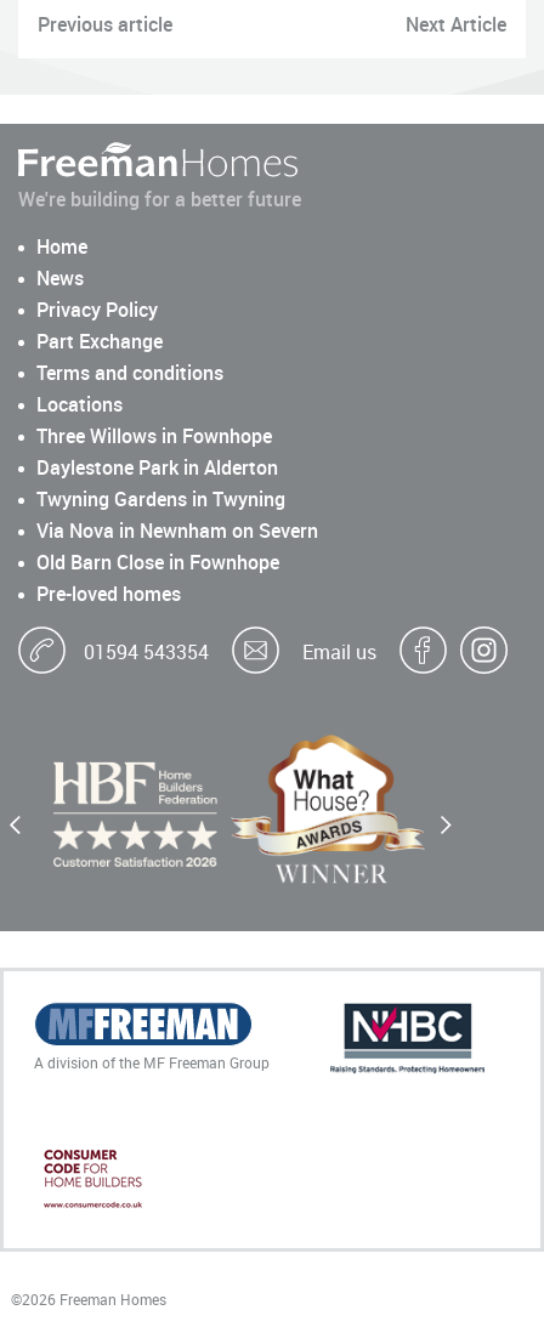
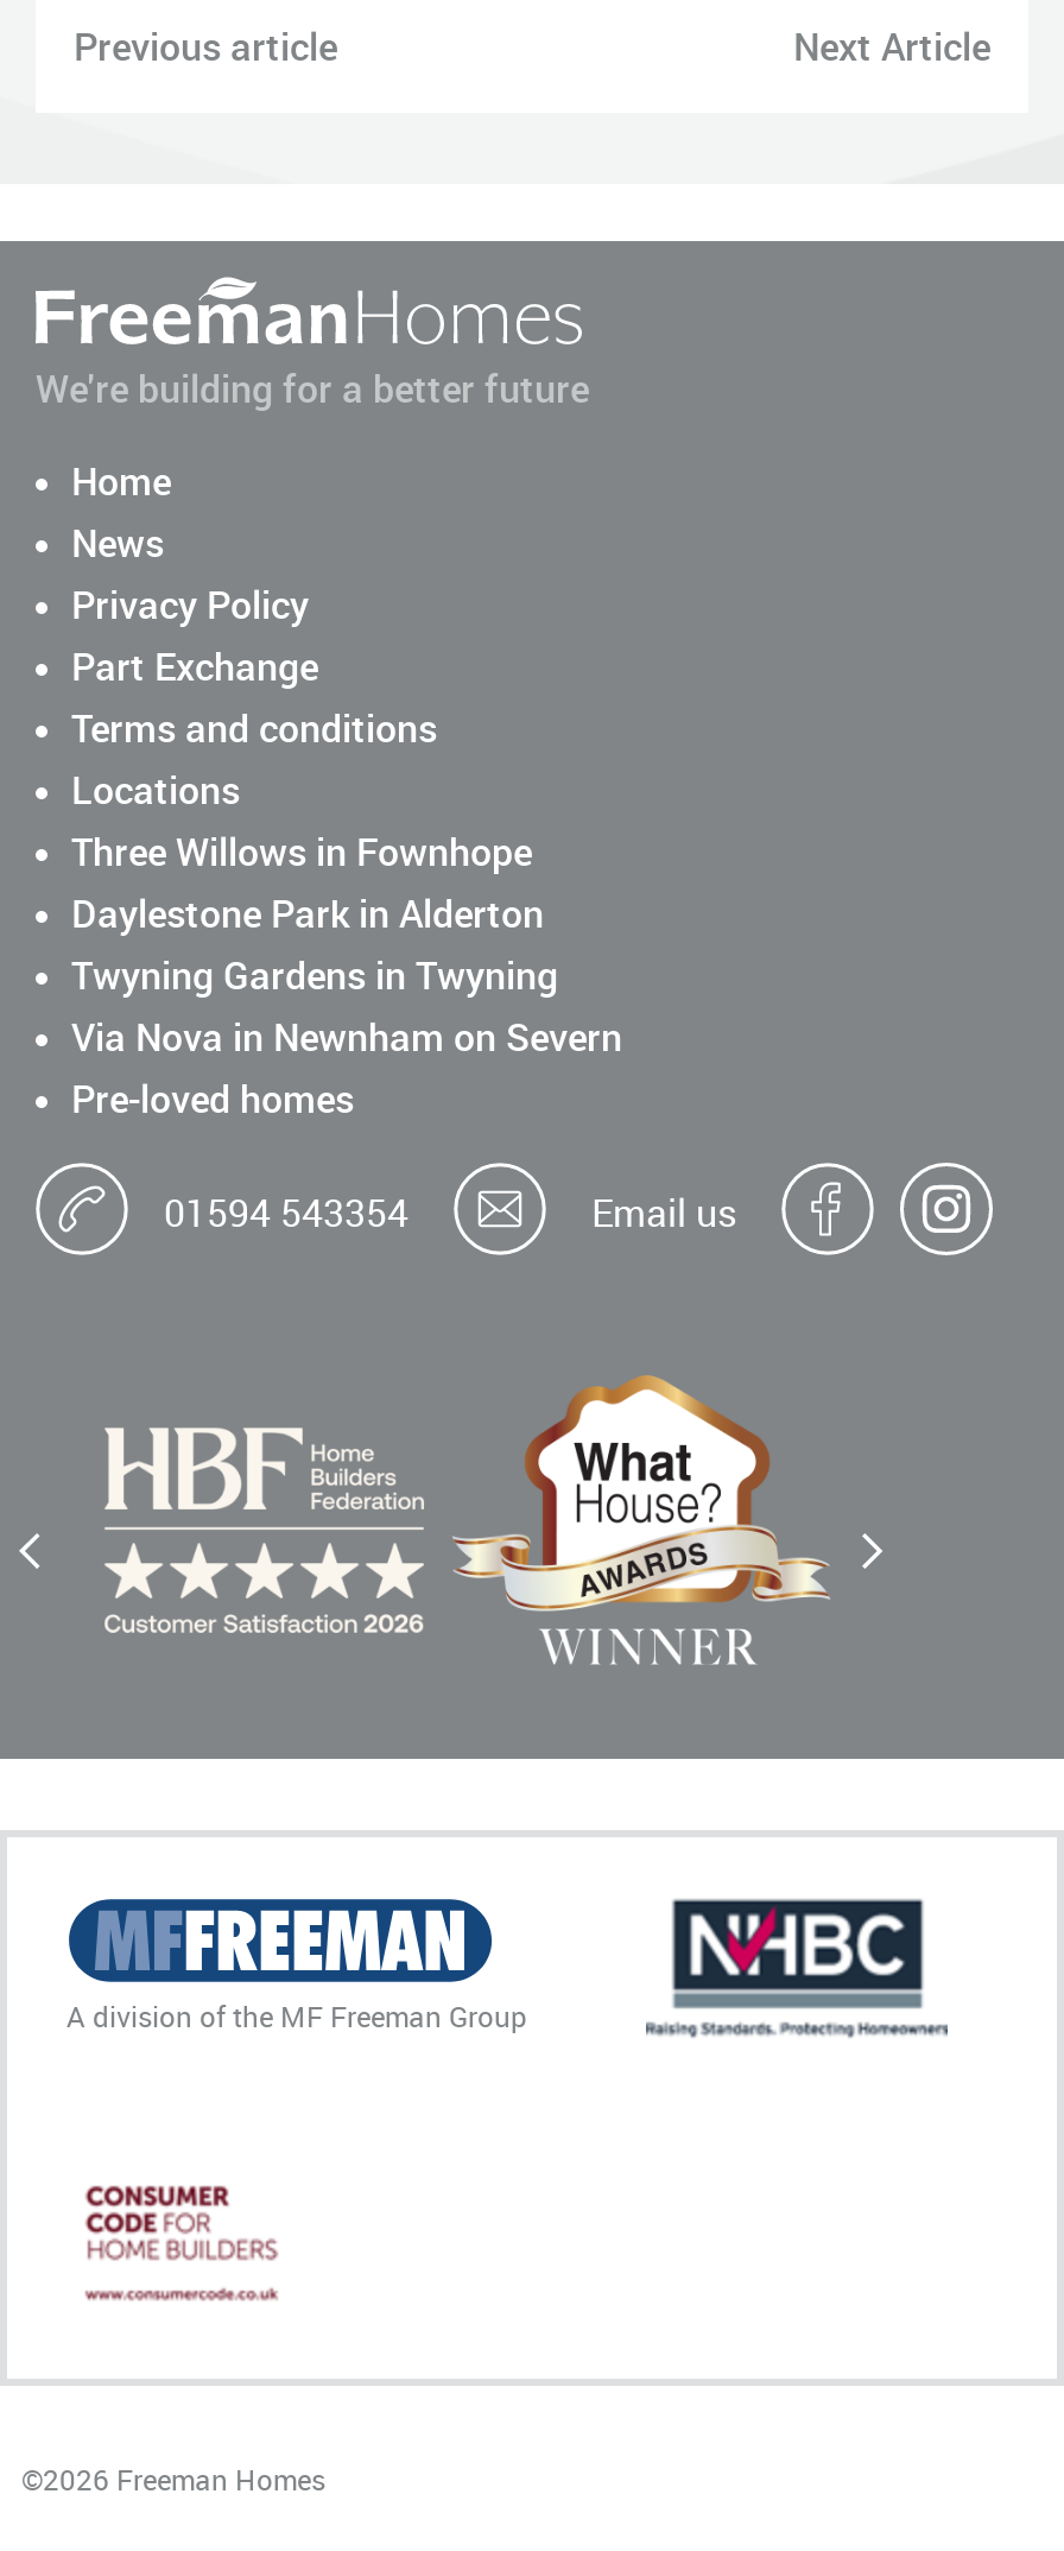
[36,549,279,575] Old Barn Close in Fownhope -> none

